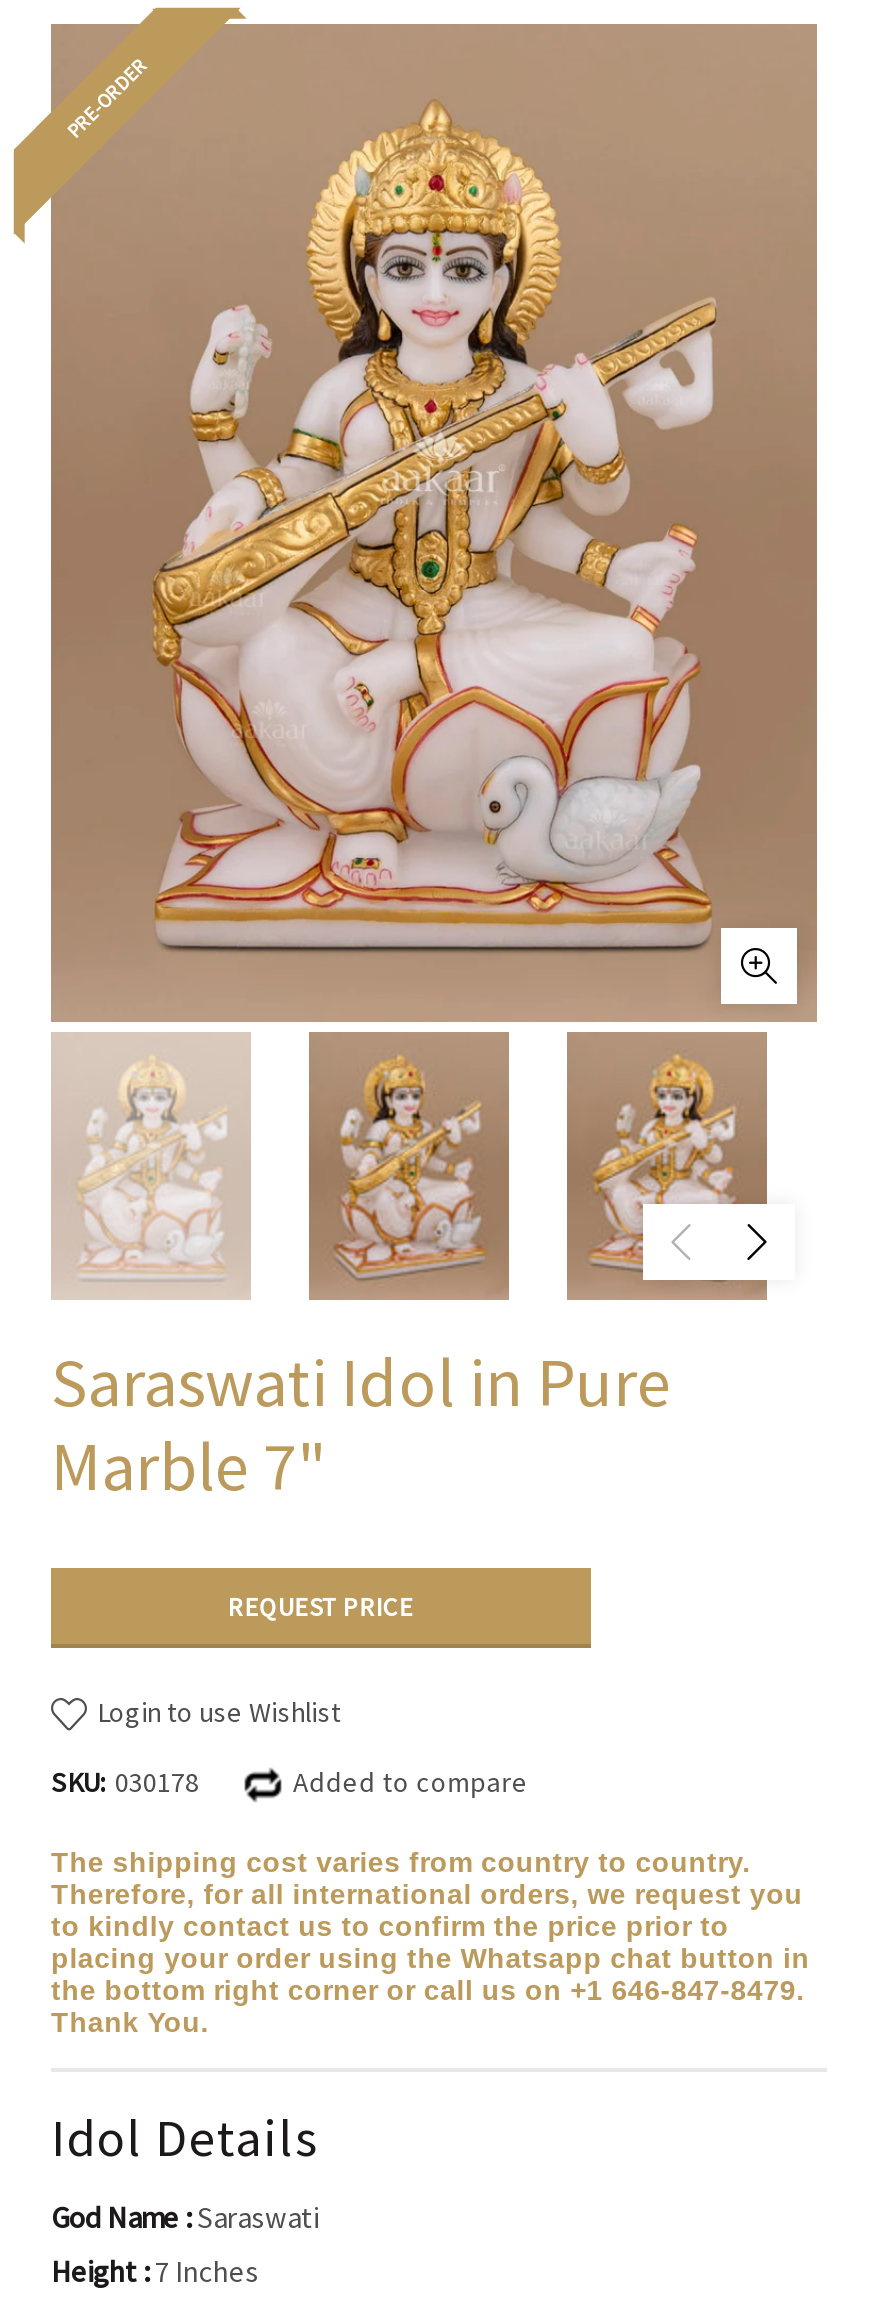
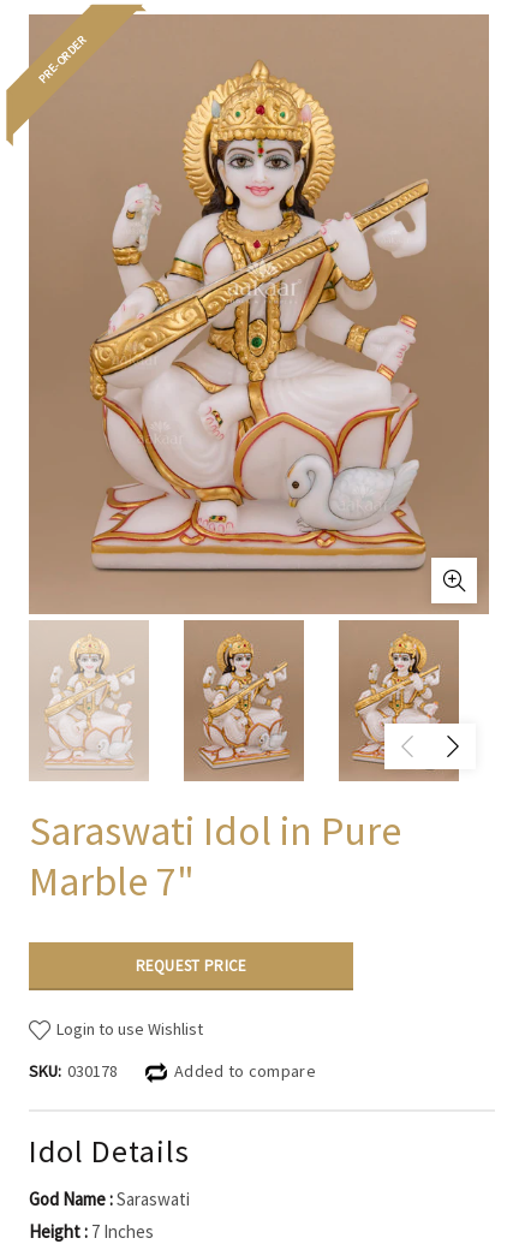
[51,1845,810,2037] The shipping cost varies from country to country. | Therefore, for all international orders, we request you | to kindly contact us to confirm the price prior to | placing your order using the Whatsapp chat button in | the bottom right corner or call us on +1 646-847-8479. | Thank You. -> none

